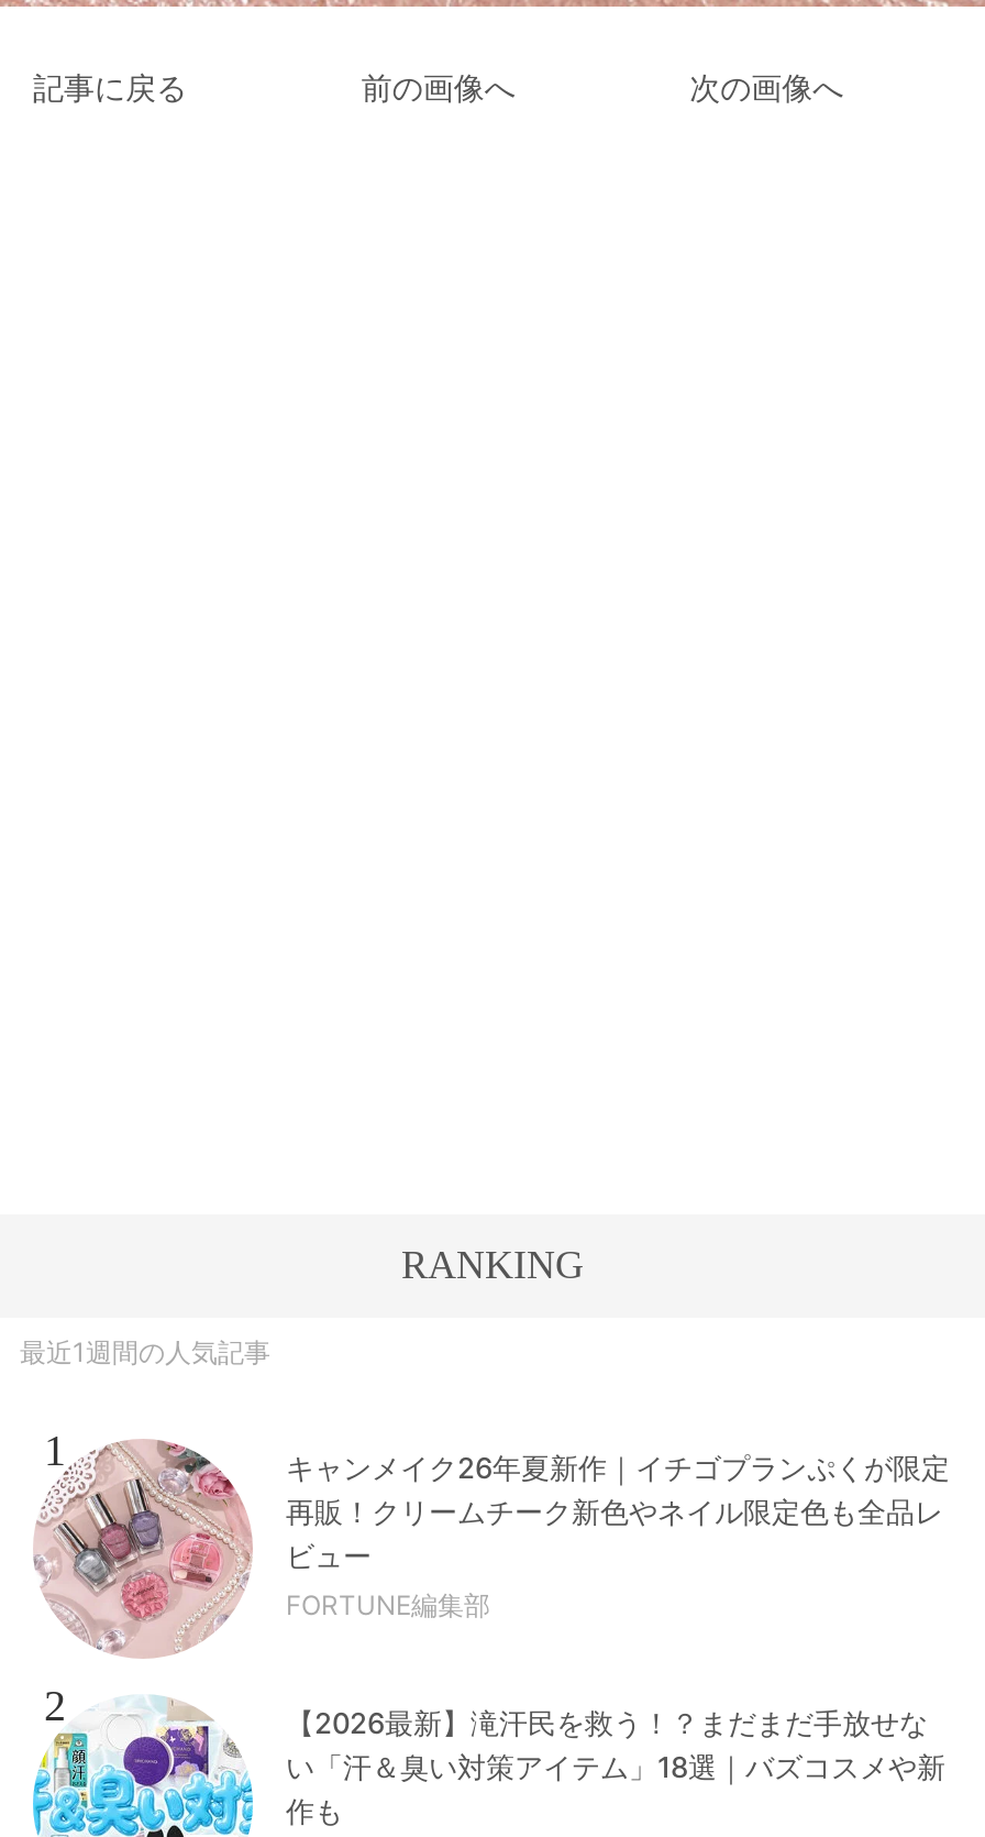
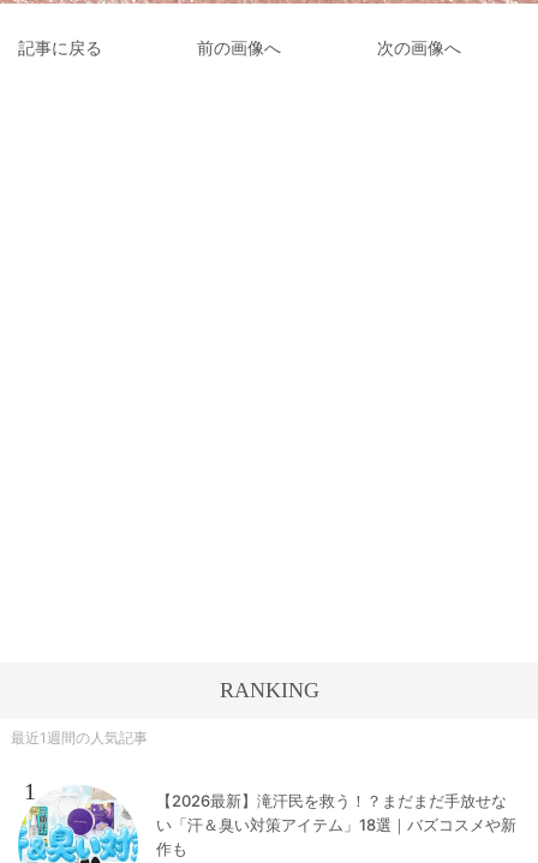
[33,1439,950,1729] [image] | キャンメイク26年夏新作｜イチゴプランぷくが限定 | 再販！クリームチーク新色やネイル限定色も全品レ | ビュー | FORTUNE編集部 | 2 -> none

